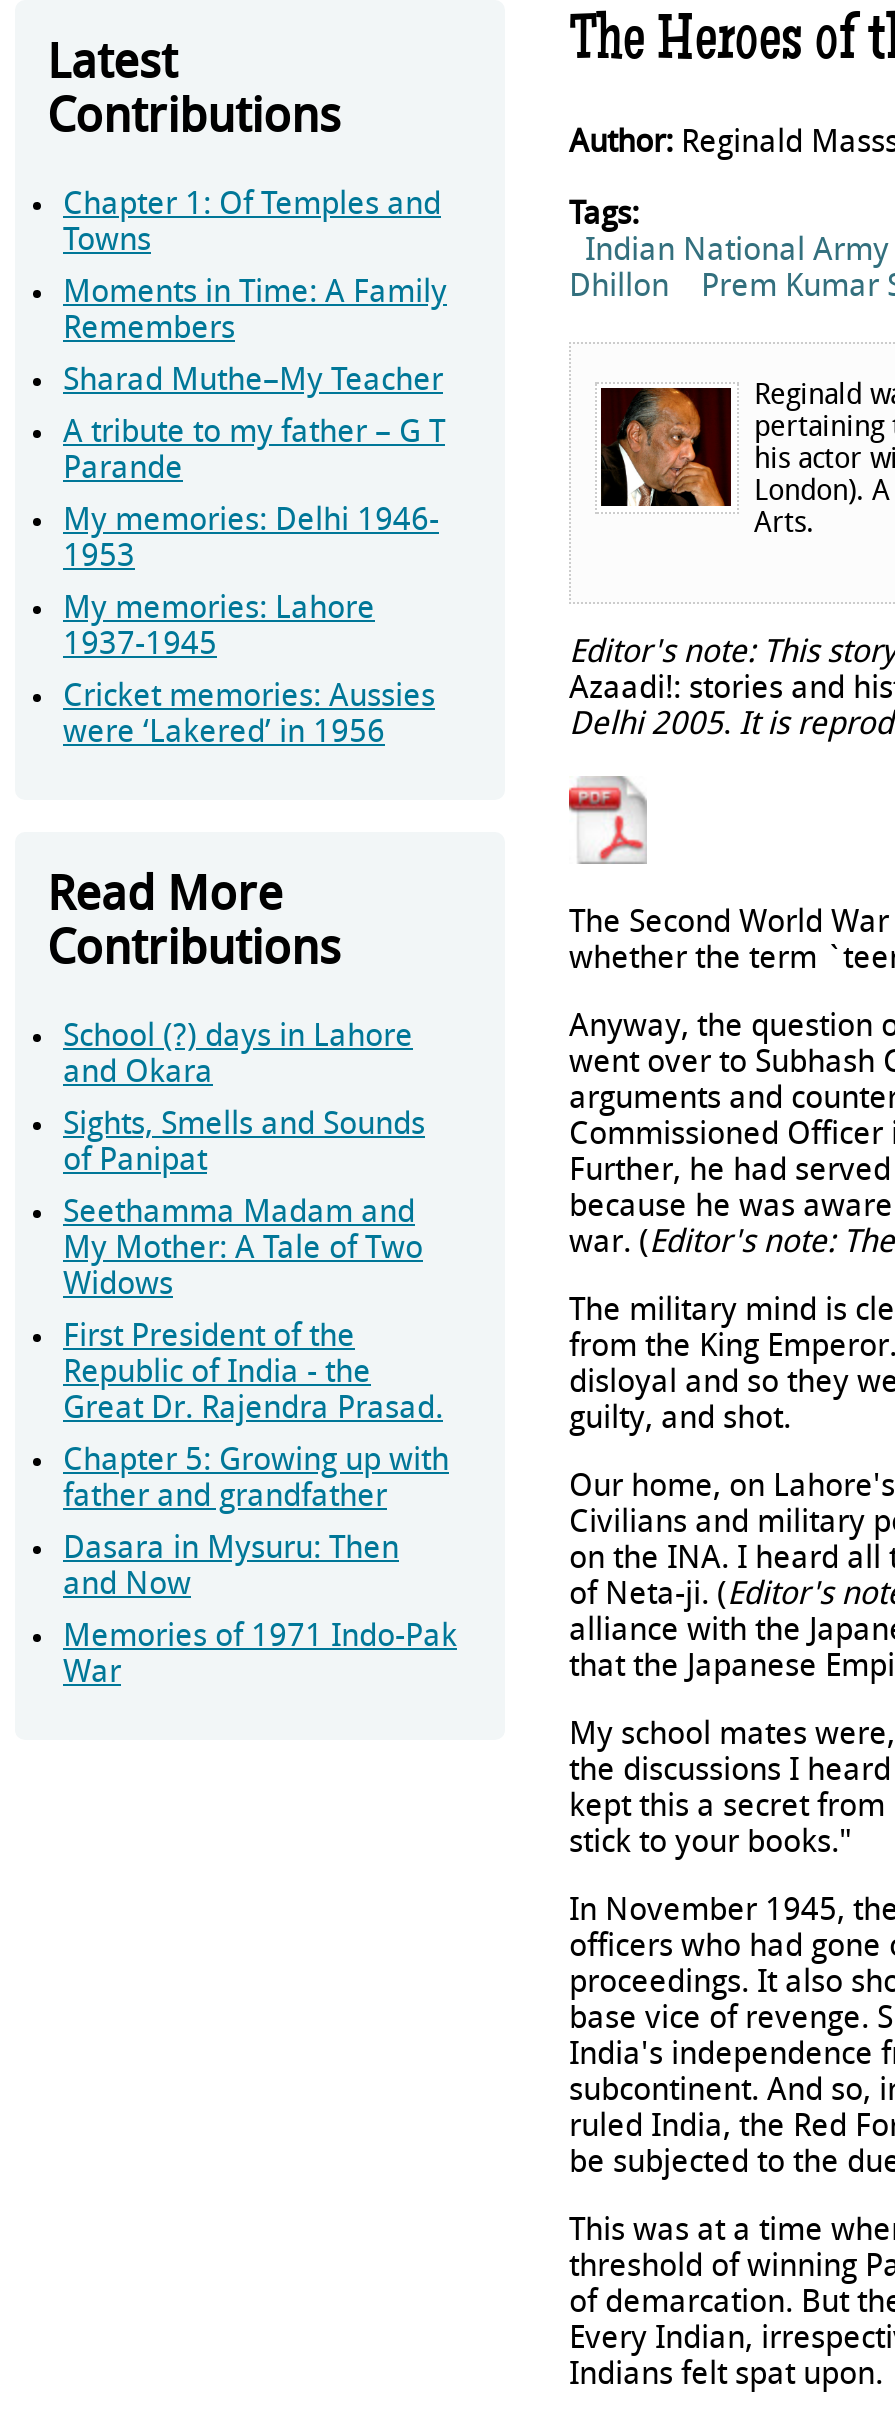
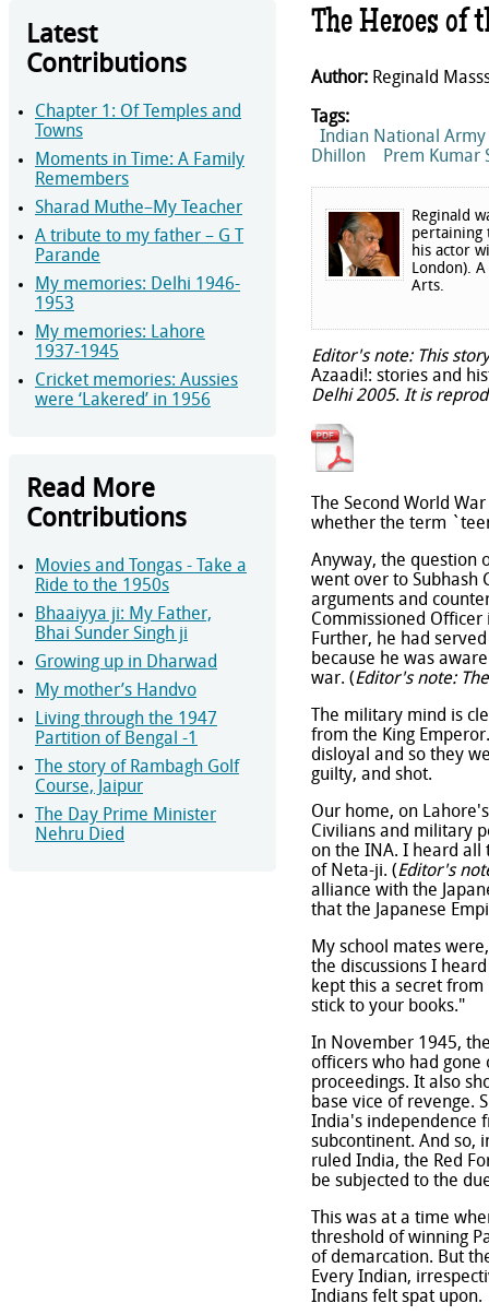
[63,1022,413,1090] School (?) days in Lahore | and Okara -> [35,558,247,595] Movies and Tongas - Take a | Ride to the 1950s
[63,1110,425,1178] Sights, Smells and Sounds | of Panipat -> [35,606,212,643] Bhaaiyya ji: My Father, | Bhai Sunder Singh ji
[63,1198,423,1302] Seethamma Madam and | My Mother: A Tale of Two | Widows -> [35,654,217,672] Growing up in Dharwad
[63,1322,443,1426] First President of the | Republic of India - the | Great Dr. Rajendra Prasad. -> [35,683,196,700] My mother’s Handvo
[63,1446,449,1514] Chapter 5: Growing up with | father and grandfather -> [35,711,217,748] Living through the 1947 | Partition of Bengal -1
[63,1534,399,1602] Dasara in Mysuru: Then | and Now -> [35,759,239,796] The story of Rambagh Golf | Course, Jaipur
[63,1622,457,1690] Memories of 1971 Indo-Pak | War -> [35,807,216,844] The Day Prime Minister | Nehru Died

